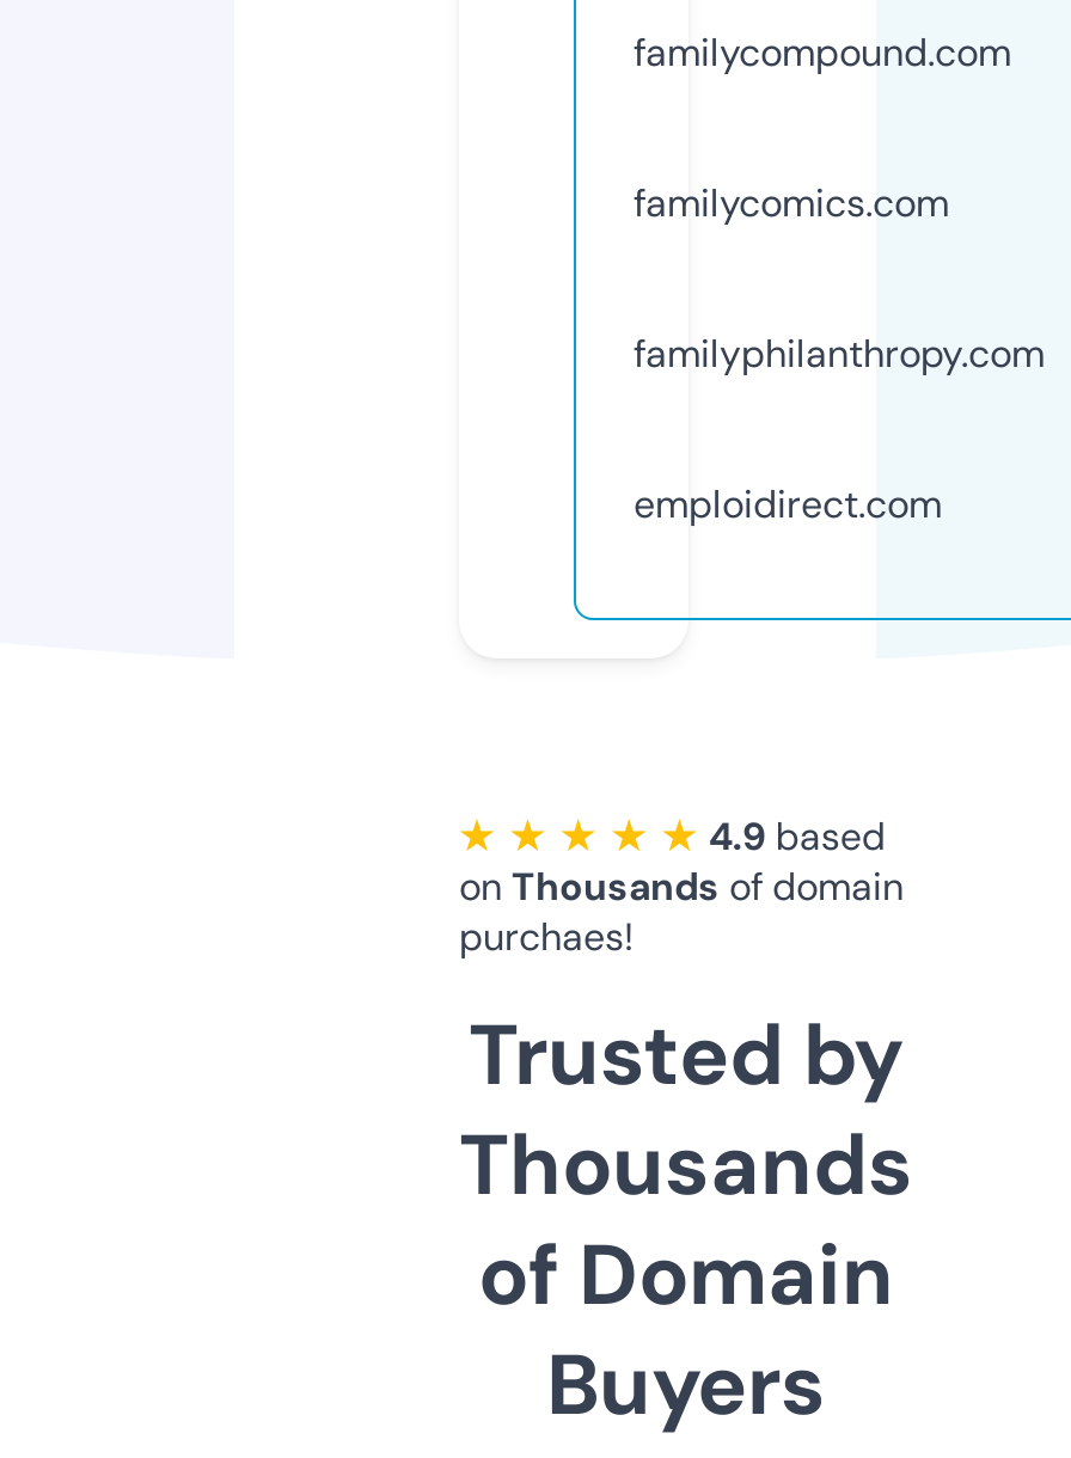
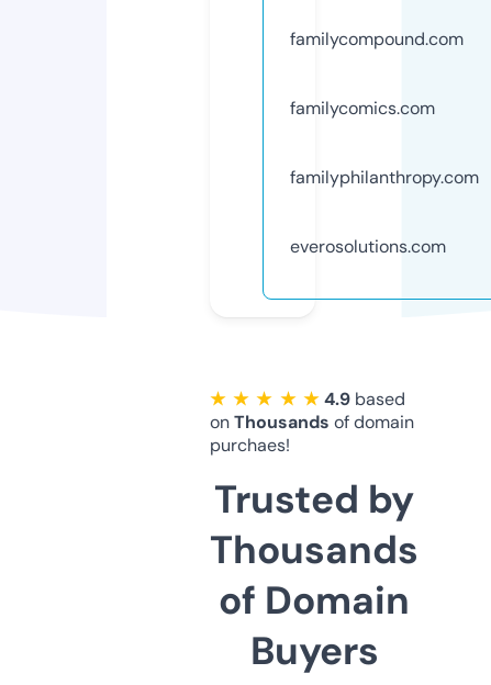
[634,479,942,529] emploidirect.com -> [290,235,446,258] everosolutions.com

